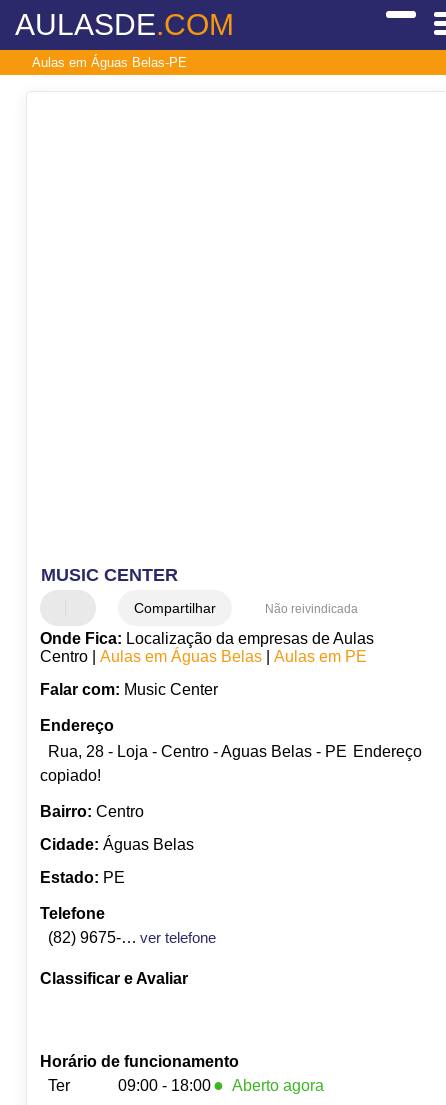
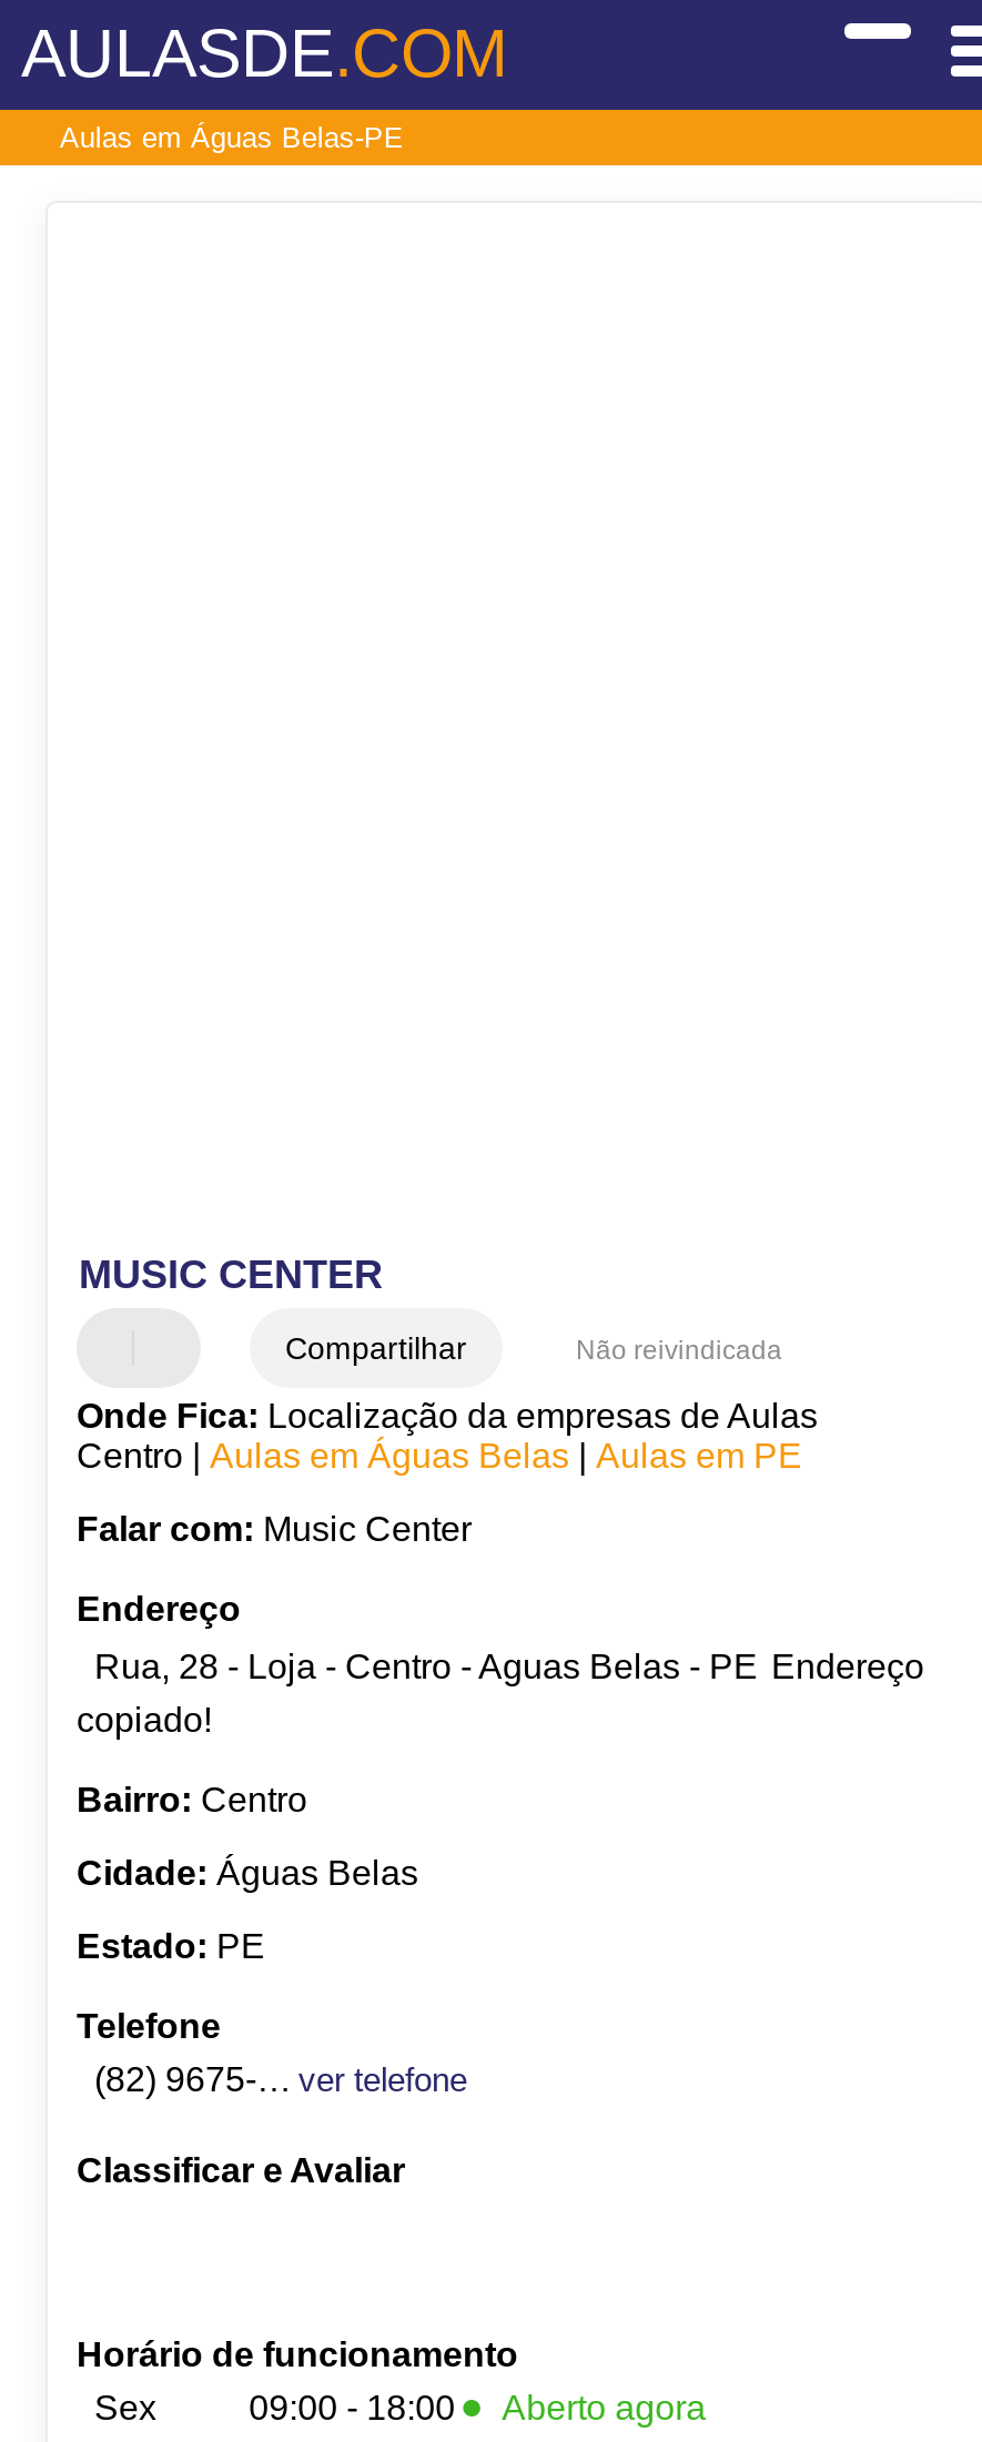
[40,1077,70,1094] Ter -> [77,2390,156,2427] Sex

